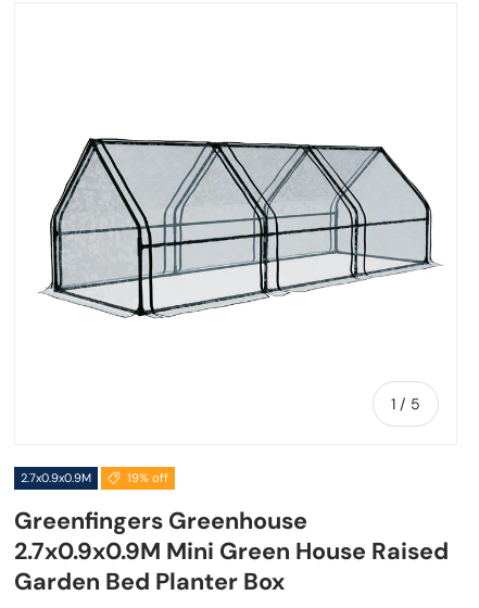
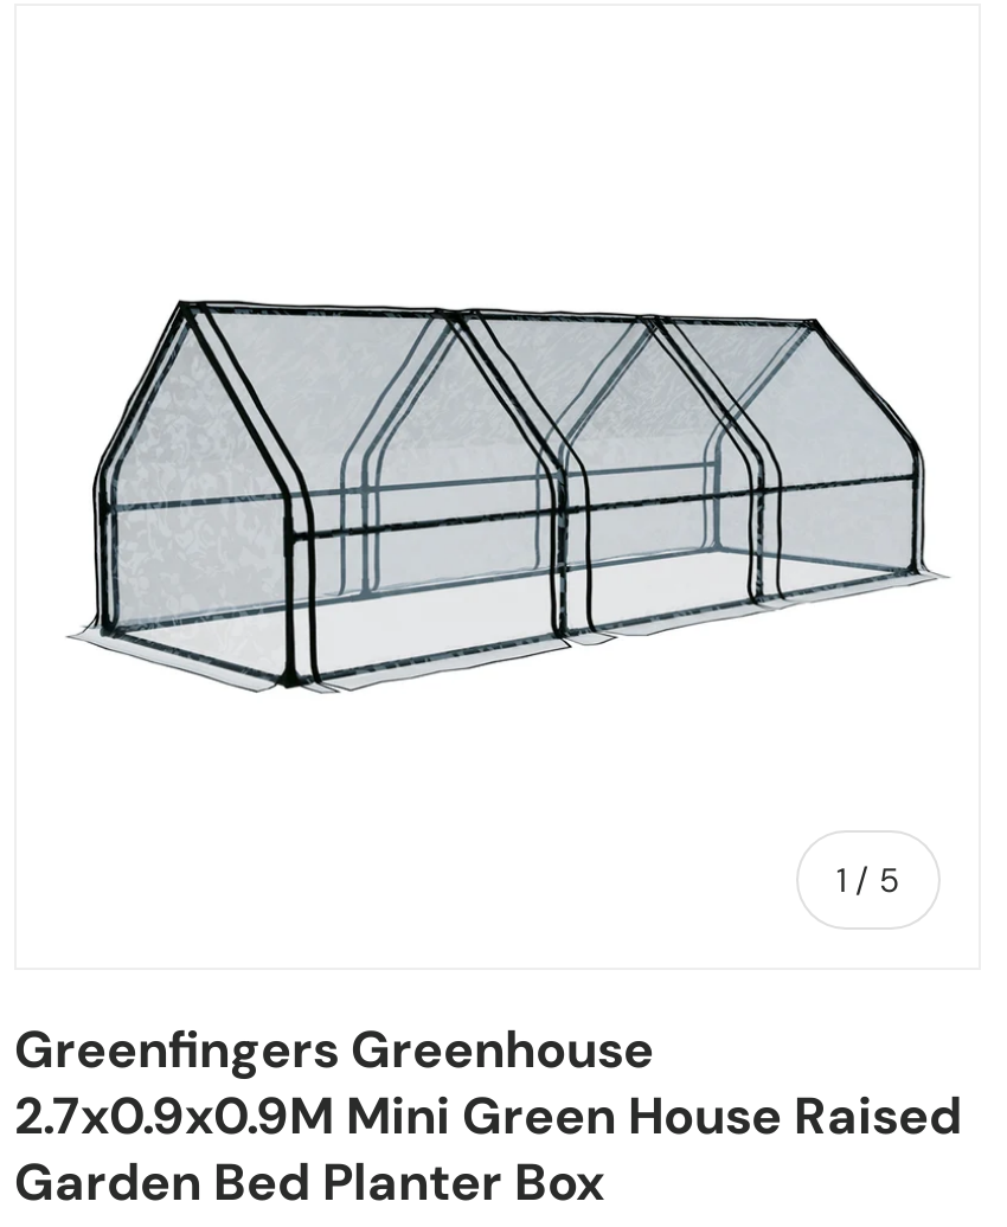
[21,470,168,485] 2.7x0.9x0.9M | 19% off -> none

